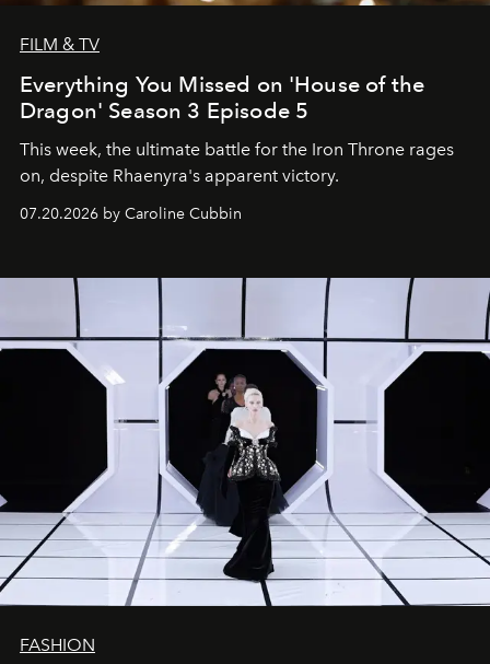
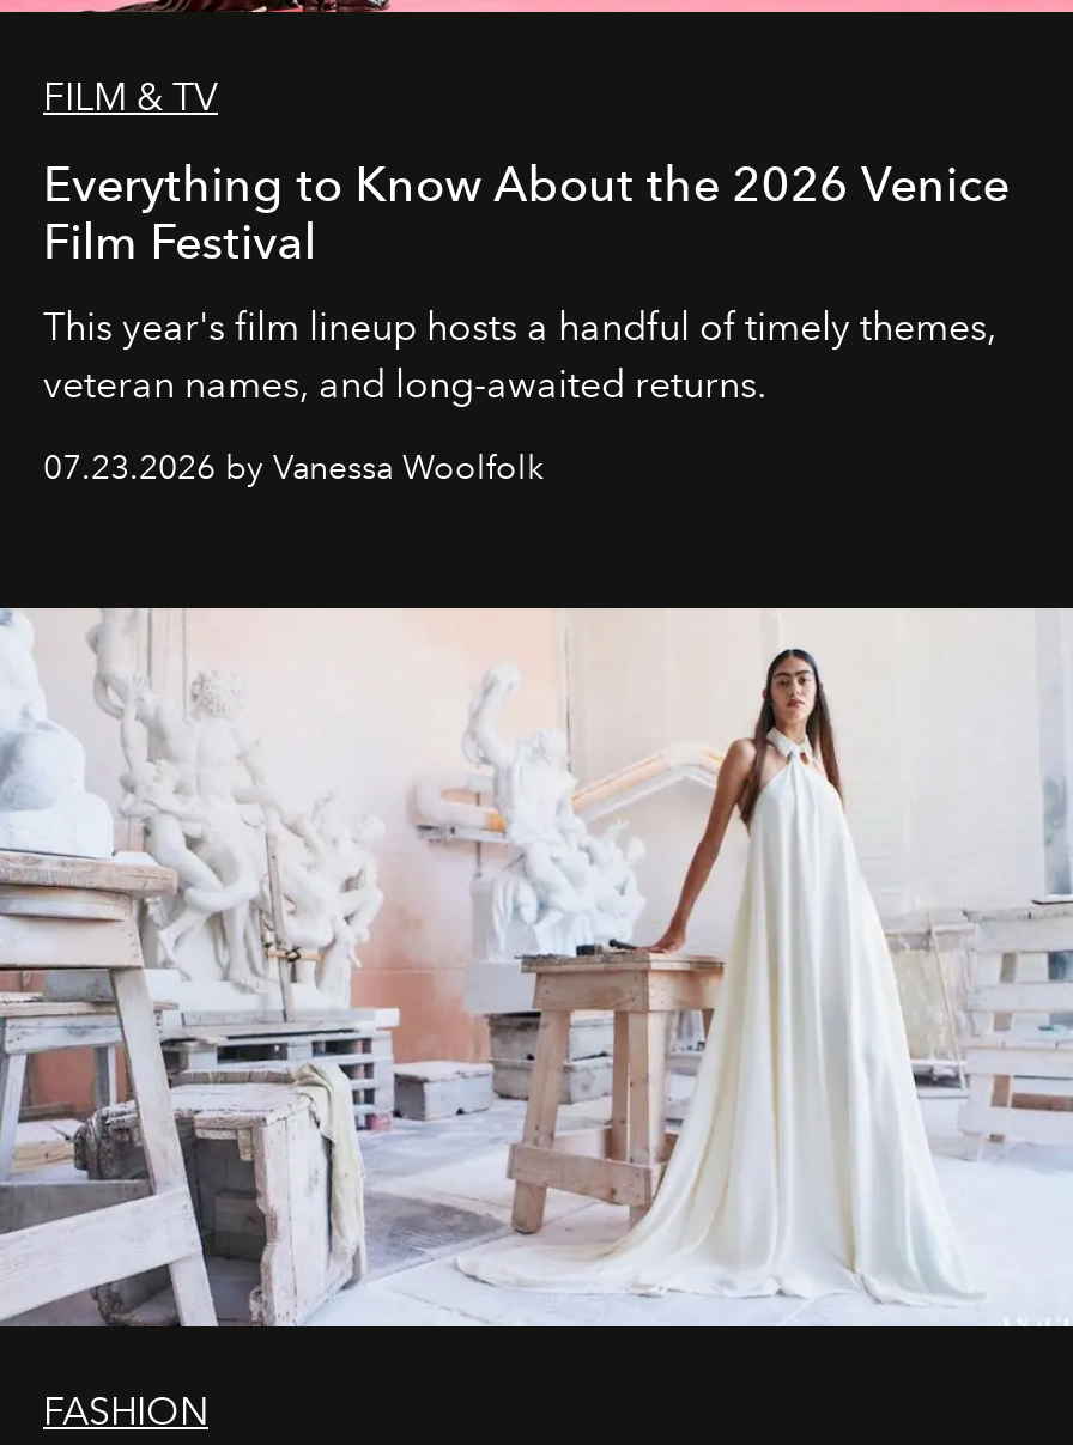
[20,71,424,123] Everything You Missed on 'House of the | Dragon' Season 3 Episode 5 -> [43,155,1009,270] Everything to Know About the 2026 Venice | Film Festival
[20,138,454,186] This week, the ultimate battle for the Iron Throne rages | on, despite Rhaenyra's apparent victory. -> [43,303,996,406] This year's film lineup hosts a handful of timely themes, | veteran names, and long-awaited returns.
[20,204,242,223] 07.20.2026 by Caroline Cubbin -> [43,447,544,487] 07.23.2026 by Vanessa Woolfolk
[3,278,487,606] [image] -> [7,606,1066,1329] [image]

